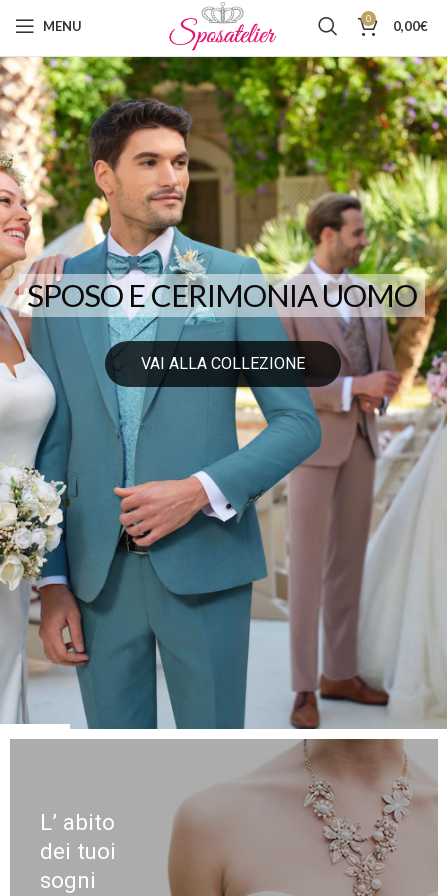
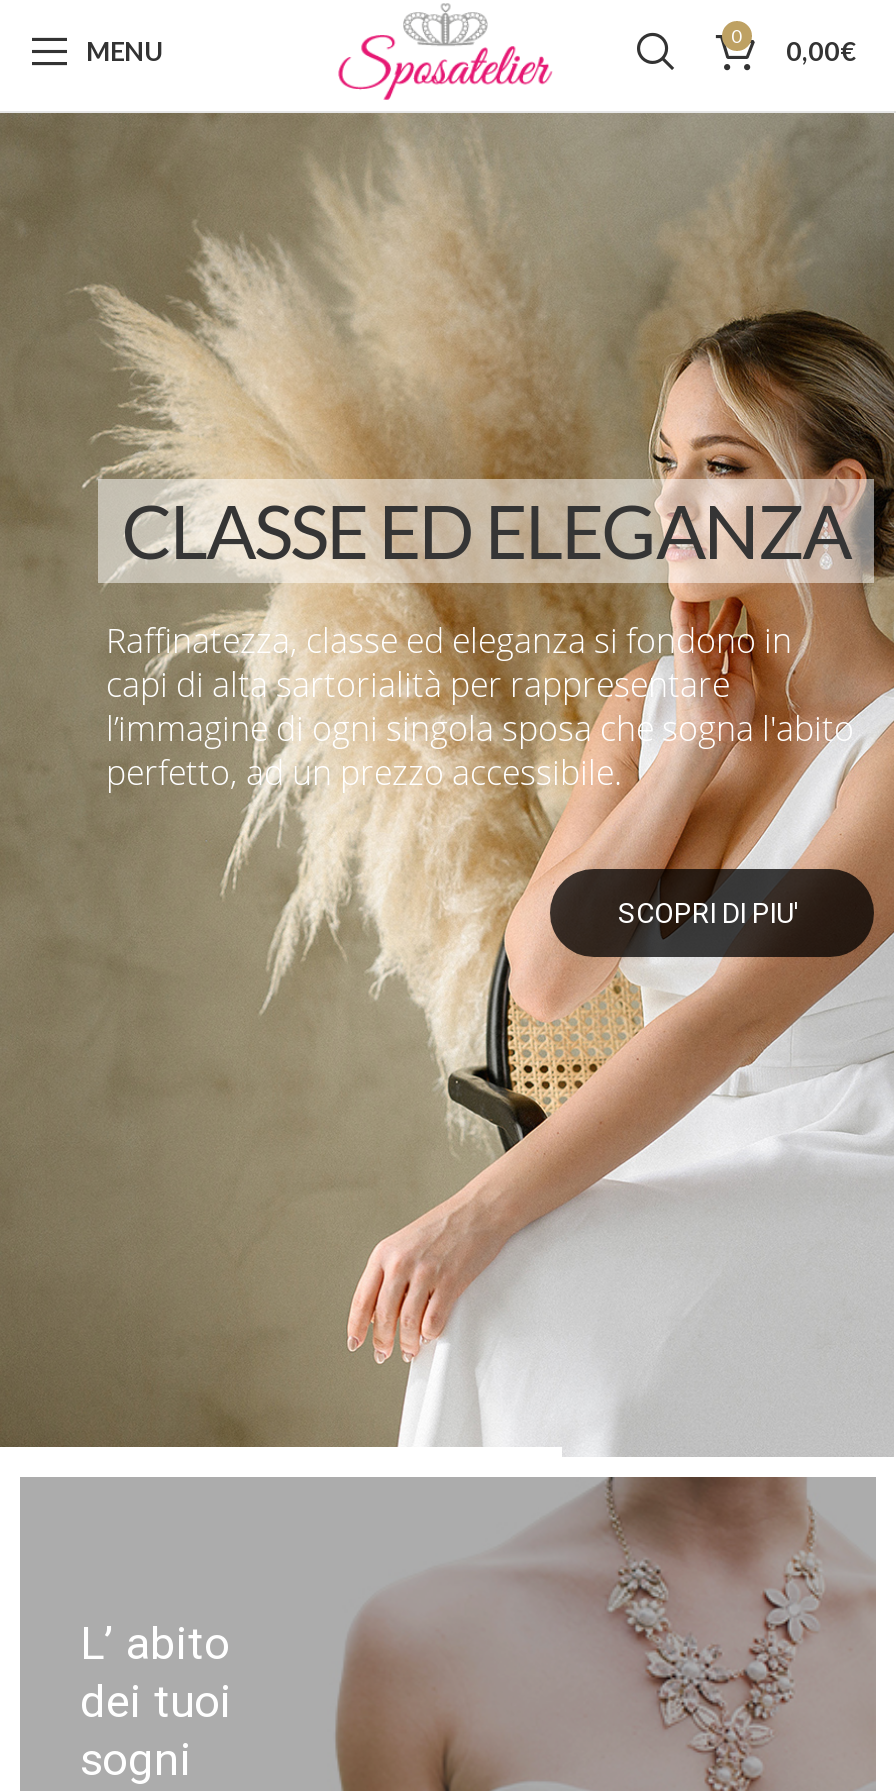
[3,56,445,730] [image] -> [6,111,890,1457] [image]
[27,276,417,373] SPOSO E CERIMONIA UOMO | VAI ALLA COLLEZIONE -> none

